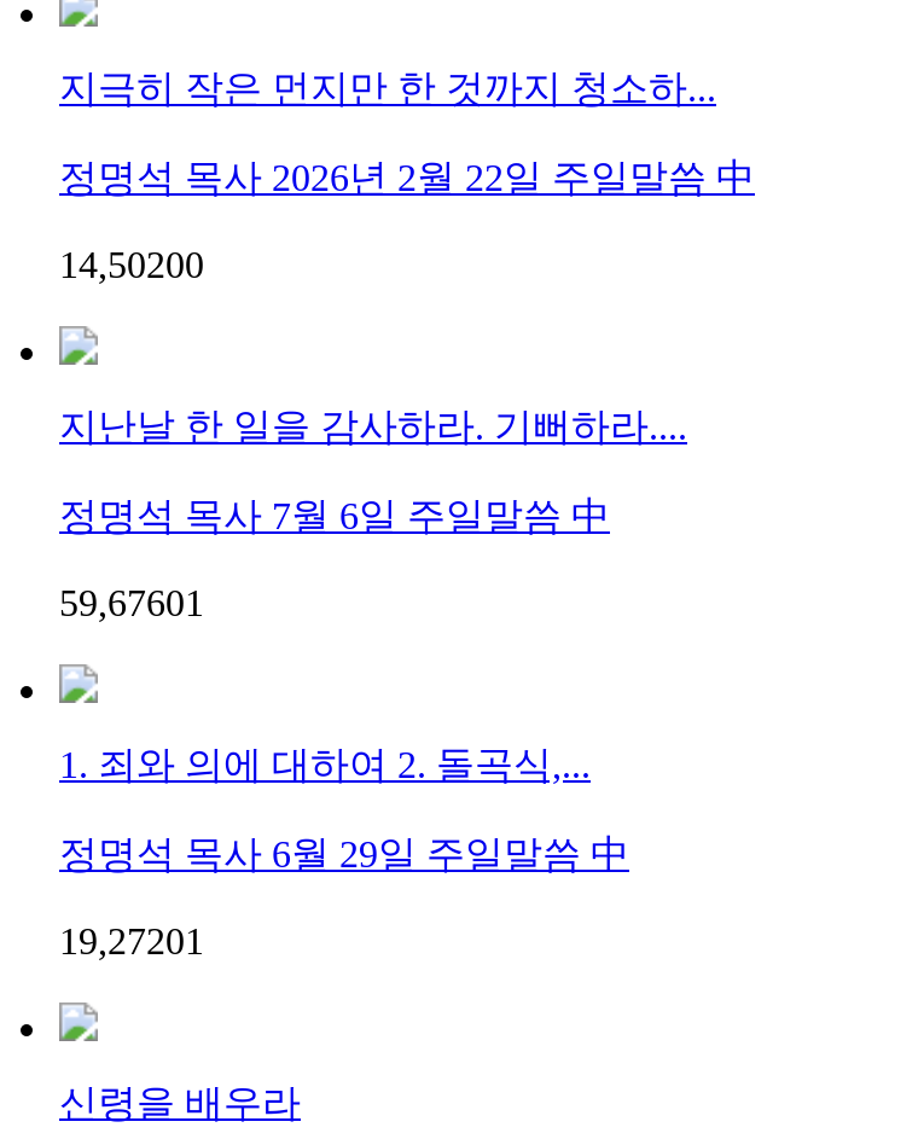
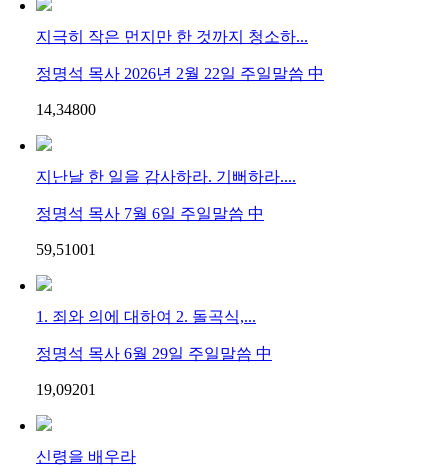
[59,245,204,286] 14,50200 -> [36,101,96,118] 14,34800
[59,583,204,624] 59,67601 -> [36,241,96,258] 59,51001
[59,921,204,962] 19,27201 -> [36,381,96,398] 19,09201

